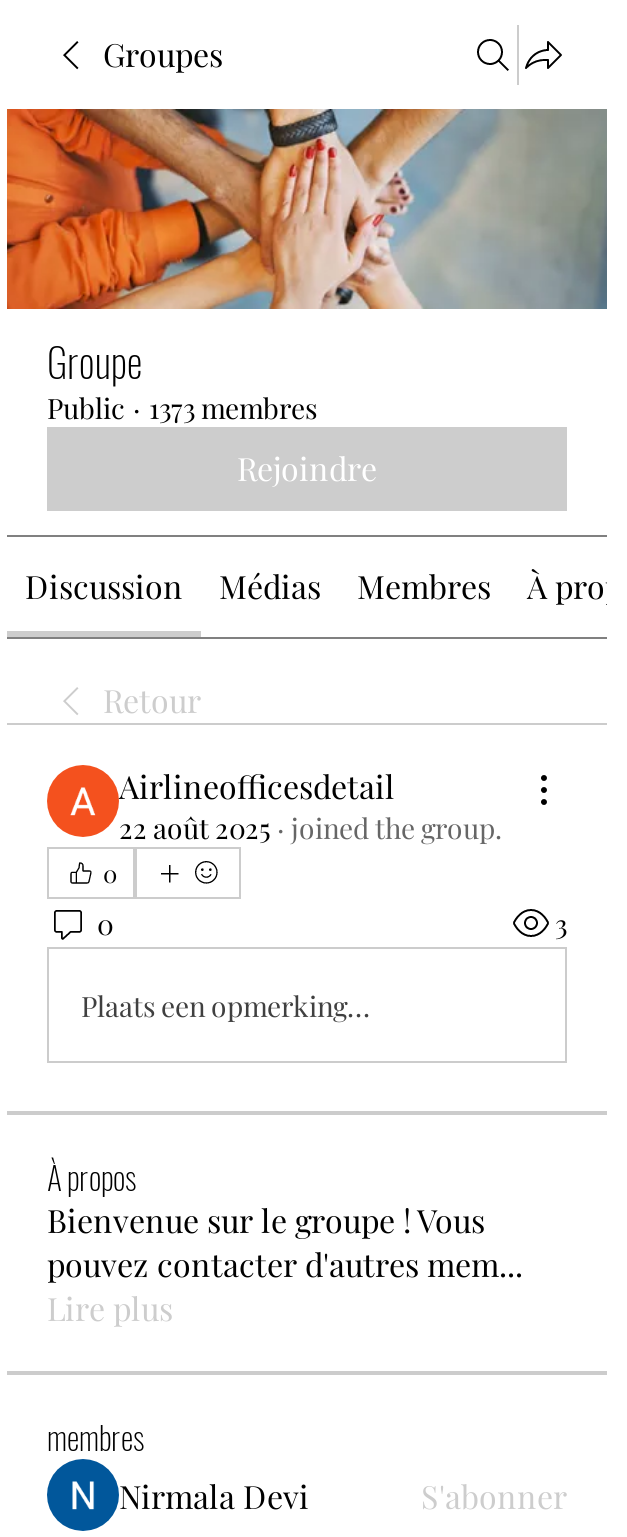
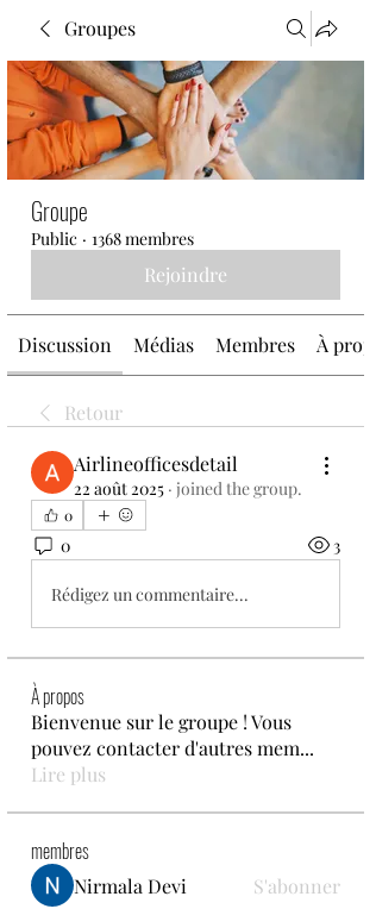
[47,389,317,427] Public · 1373 membres -> [31,227,194,250] Public · 1368 membres
[81,986,371,1024] Plaats een opmerking... -> [51,582,249,605] Rédigez un commentaire...

